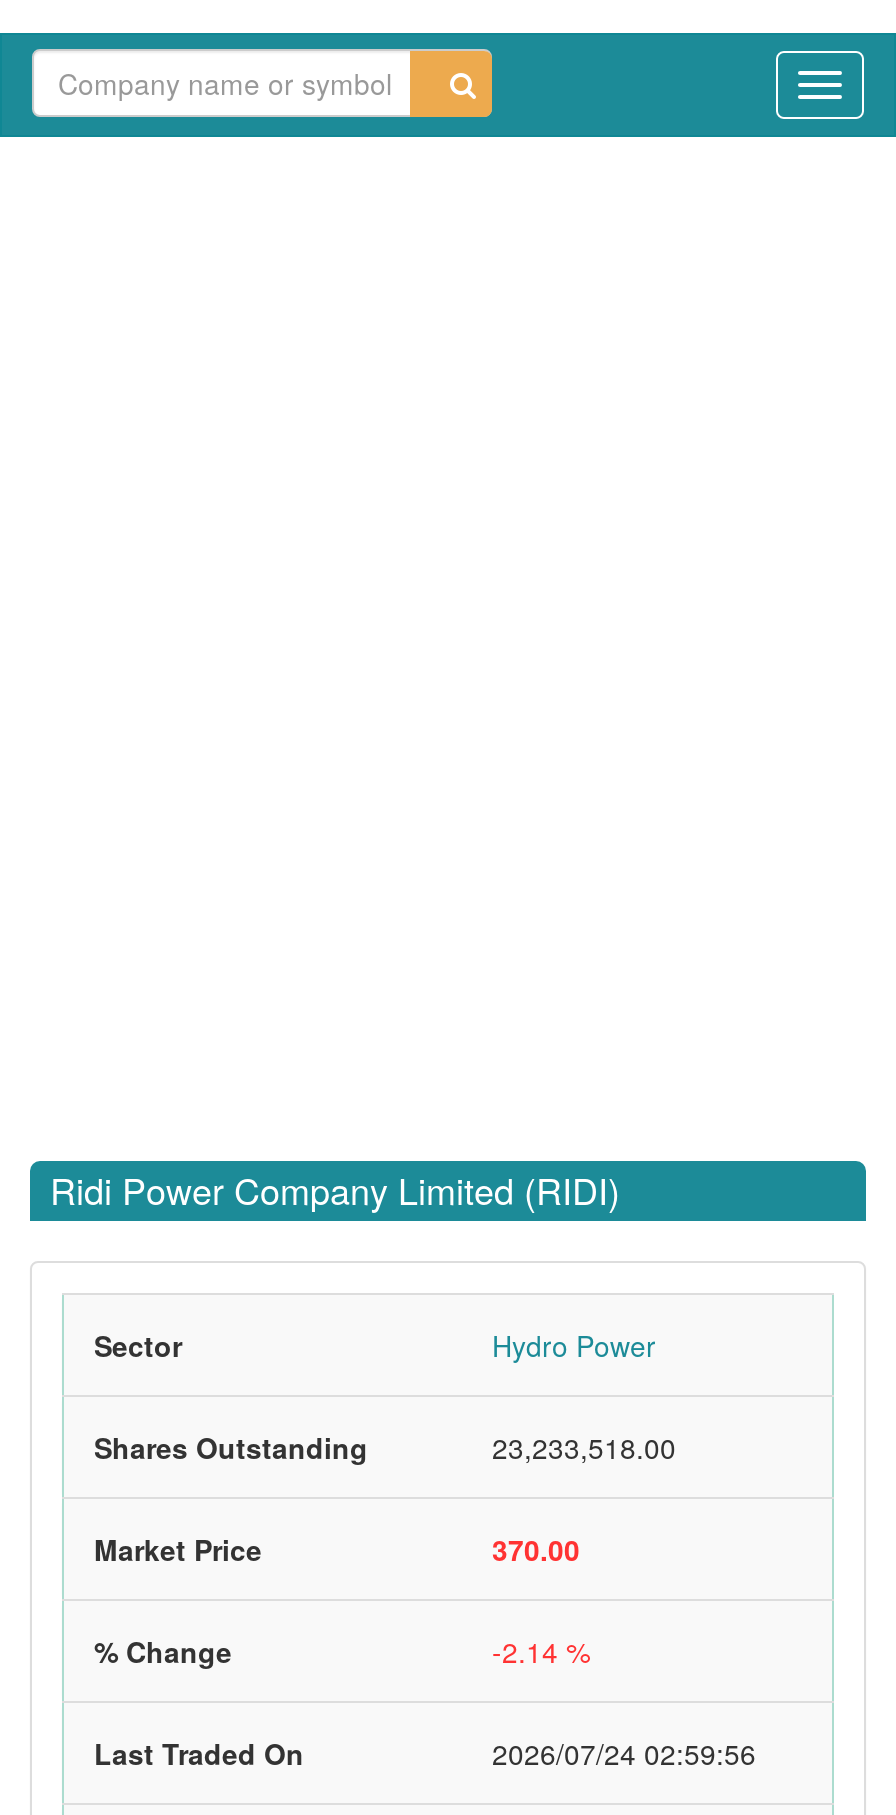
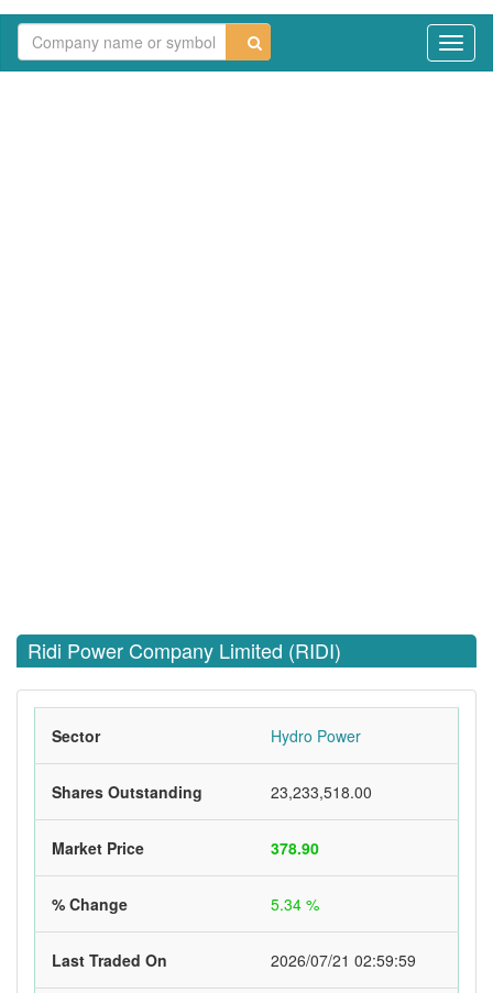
[492,1529,580,1569] 370.00 -> [271,837,319,859] 378.90
[492,1631,590,1671] -2.14 % -> [271,893,319,915] 5.34 %
[492,1733,756,1773] 2026/07/24 02:59:56 -> [271,949,416,971] 2026/07/21 02:59:59

